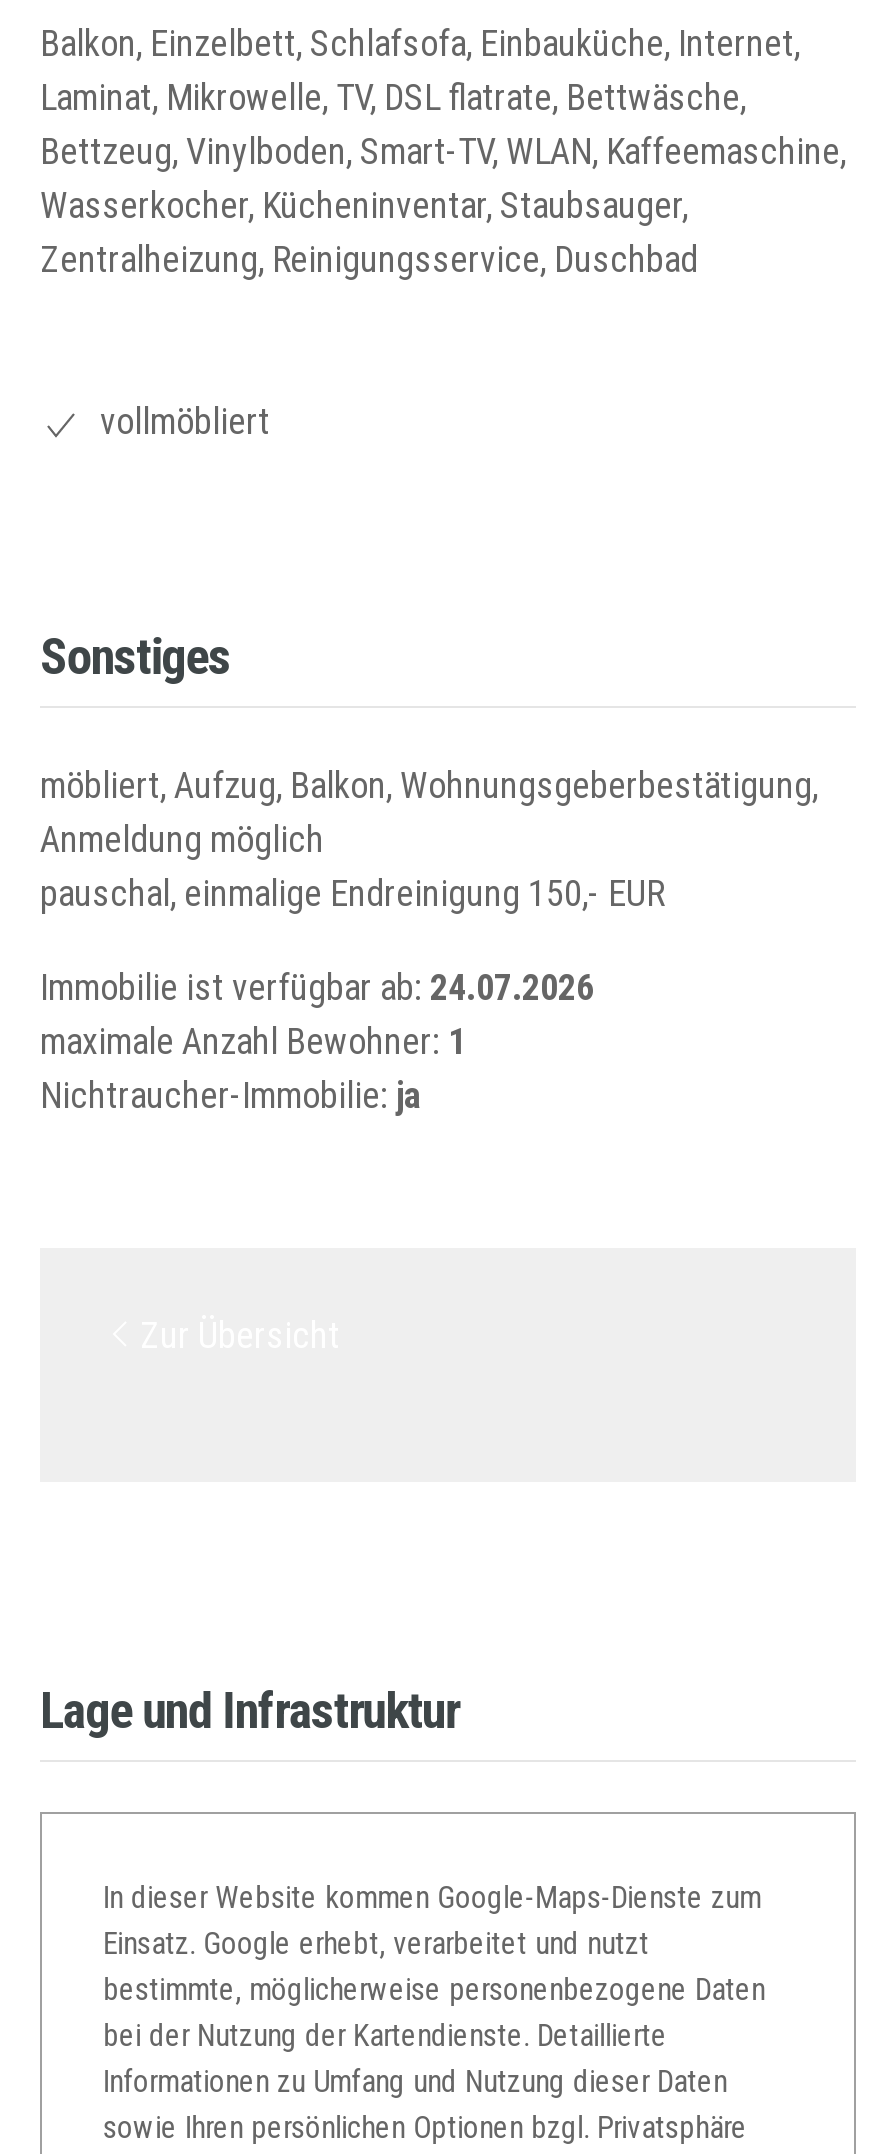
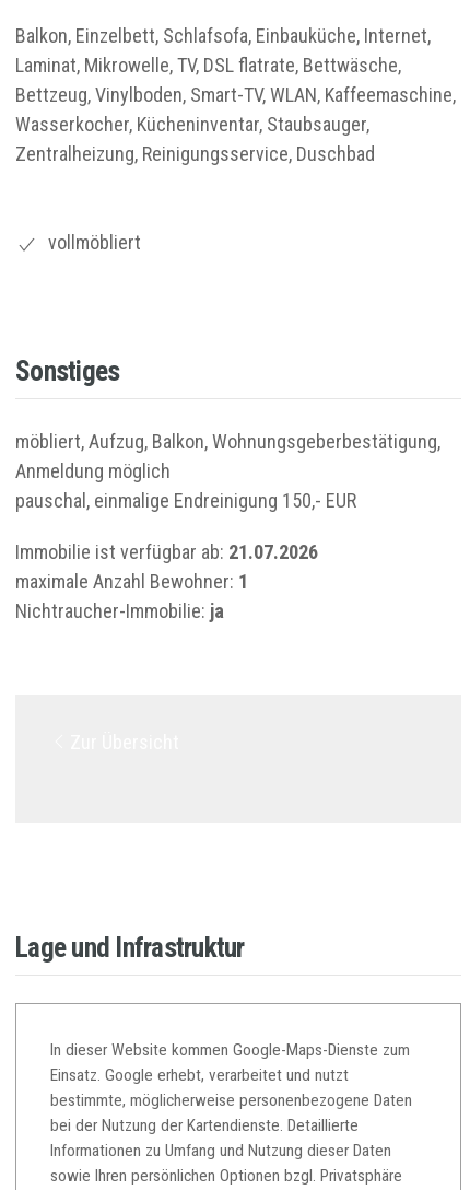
[40,966,594,1008] Immobilie ist verfügbar ab: 24.07.2026 -> [15,540,318,563] Immobilie ist verfügbar ab: 21.07.2026

